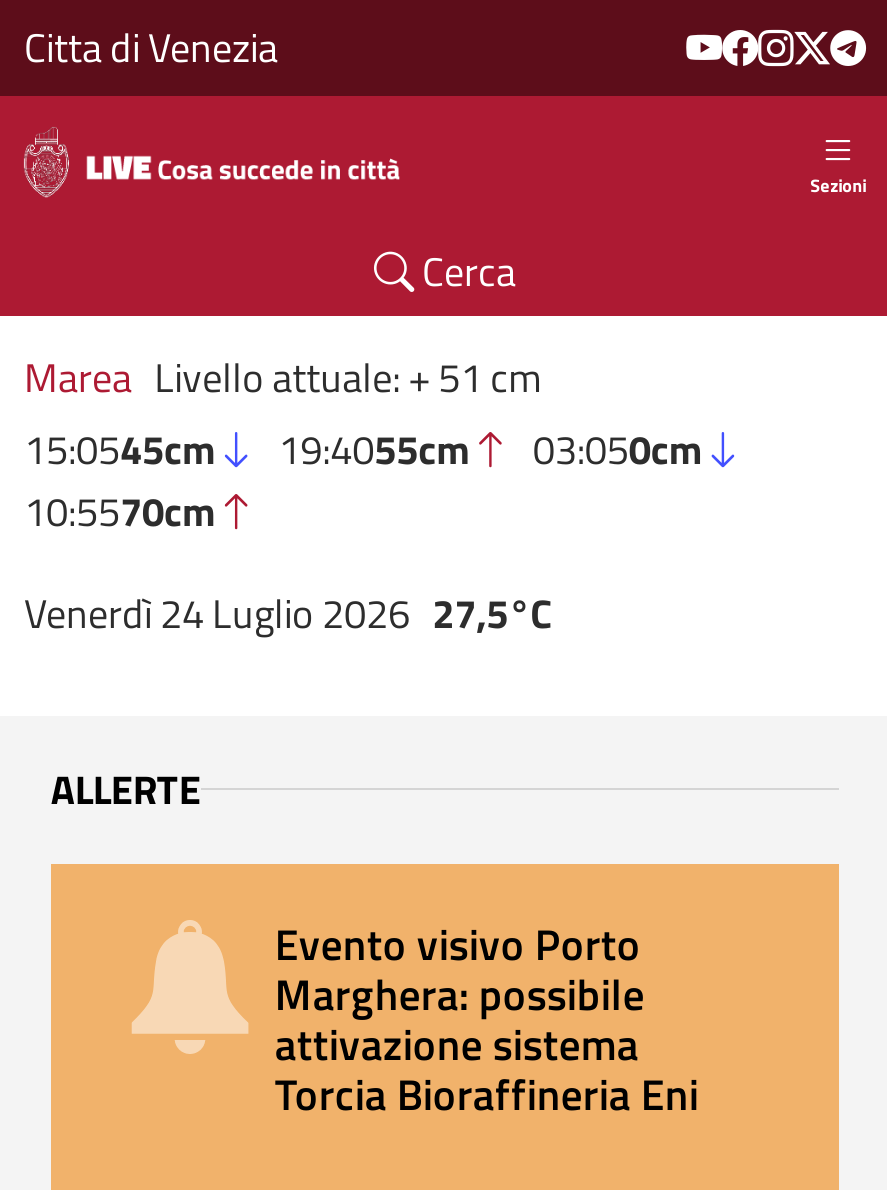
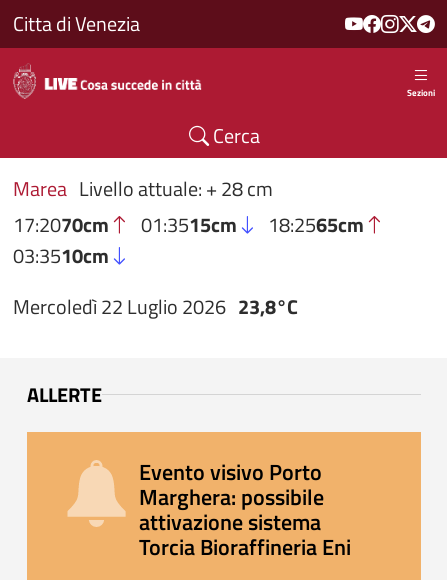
[24,346,703,542] Marea Livello attuale: + 51 cm | 15:0545cm | 19:4055cm | 03:050cm | 10:5570cm -> [13,173,364,271] Marea Livello attuale: + 28 cm | 17:2070cm | 01:3515cm | 18:2565cm | 03:3510cm
[24,583,552,645] Venerdì 24 Luglio 2026 27,5°C -> [13,291,298,322] Mercoledì 22 Luglio 2026 23,8°C

